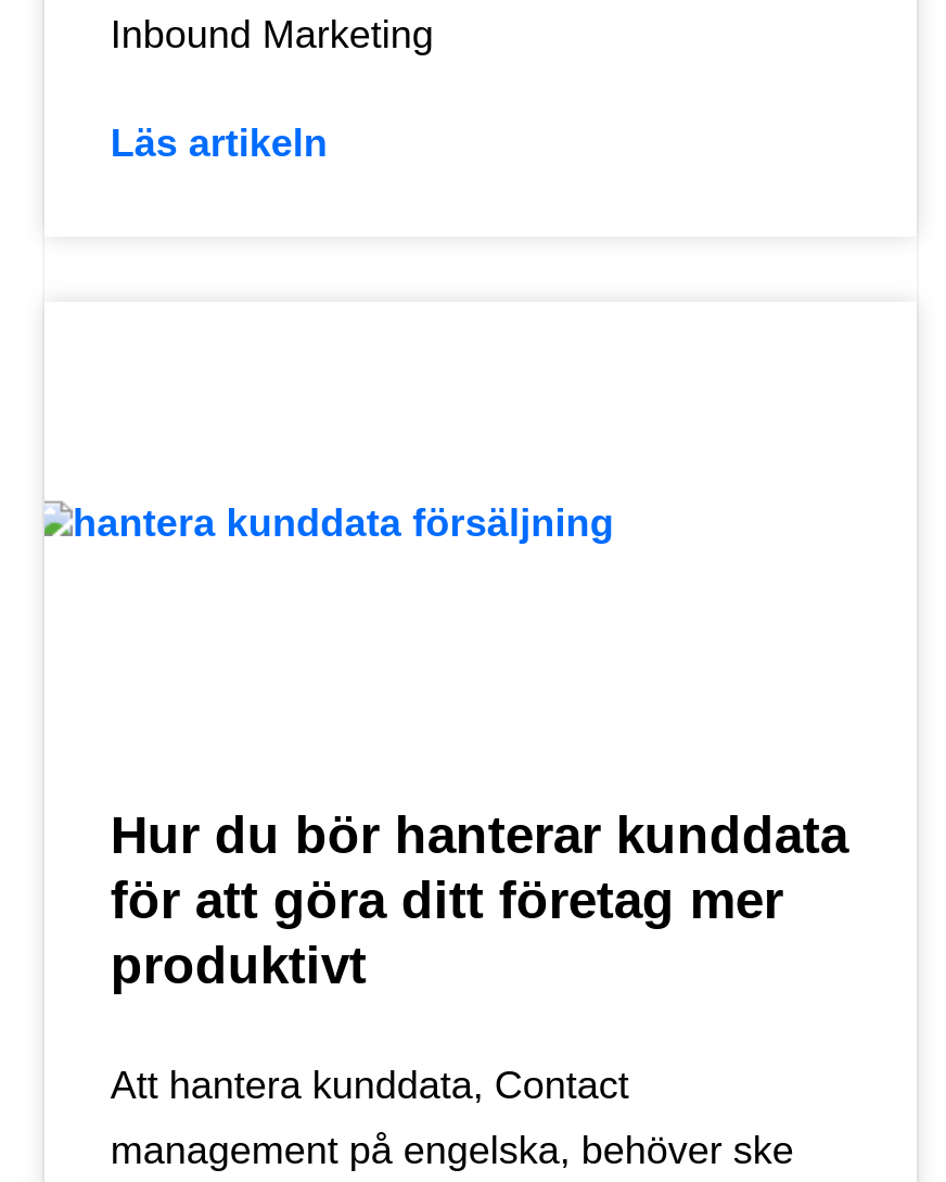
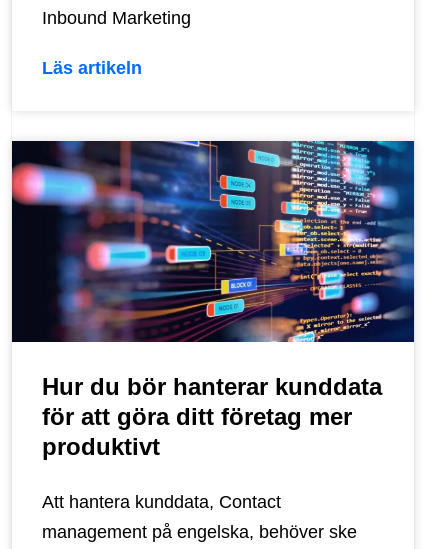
none -> [11,140,415,343] [image]

